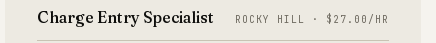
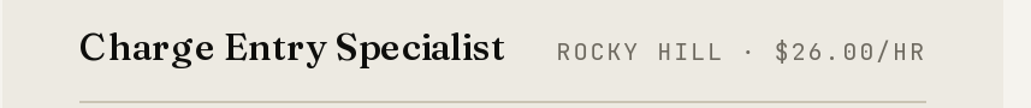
[37,8,389,27] Charge Entry Specialist ROCKY HILL · $27.00/HR -> [79,24,926,70] Charge Entry Specialist ROCKY HILL · $26.00/HR

